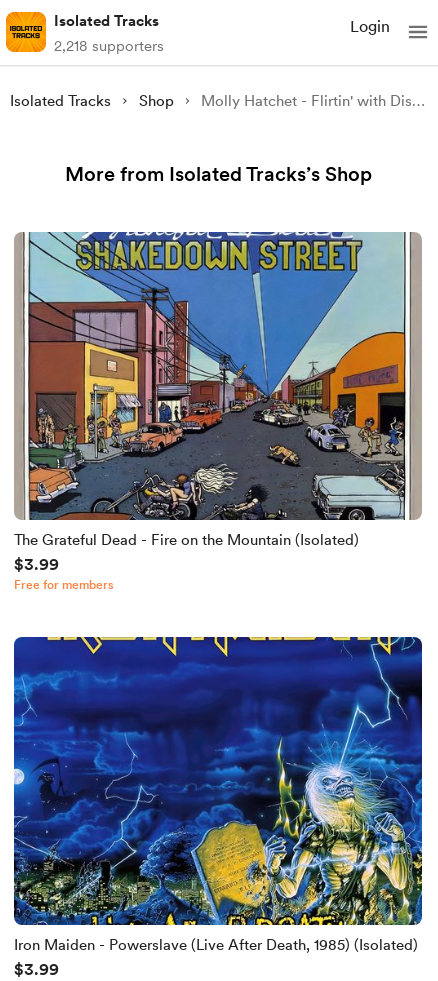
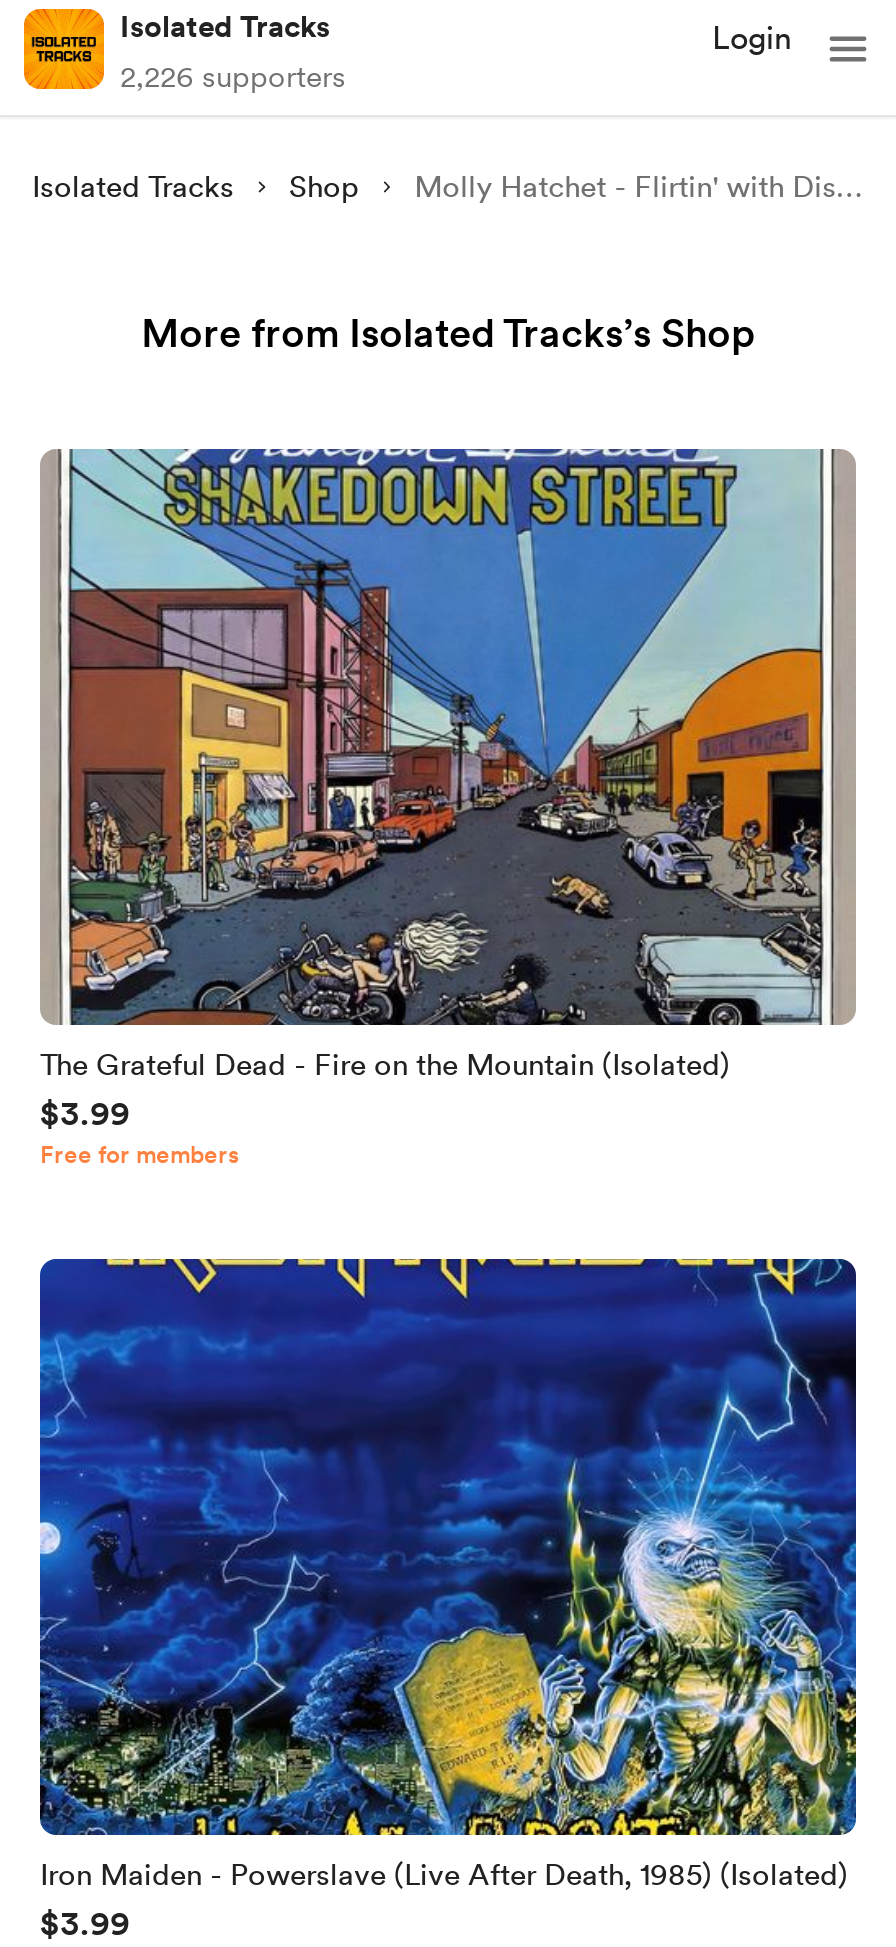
[54,37,164,55] 2,218 supporters -> [120,59,346,95] 2,226 supporters

